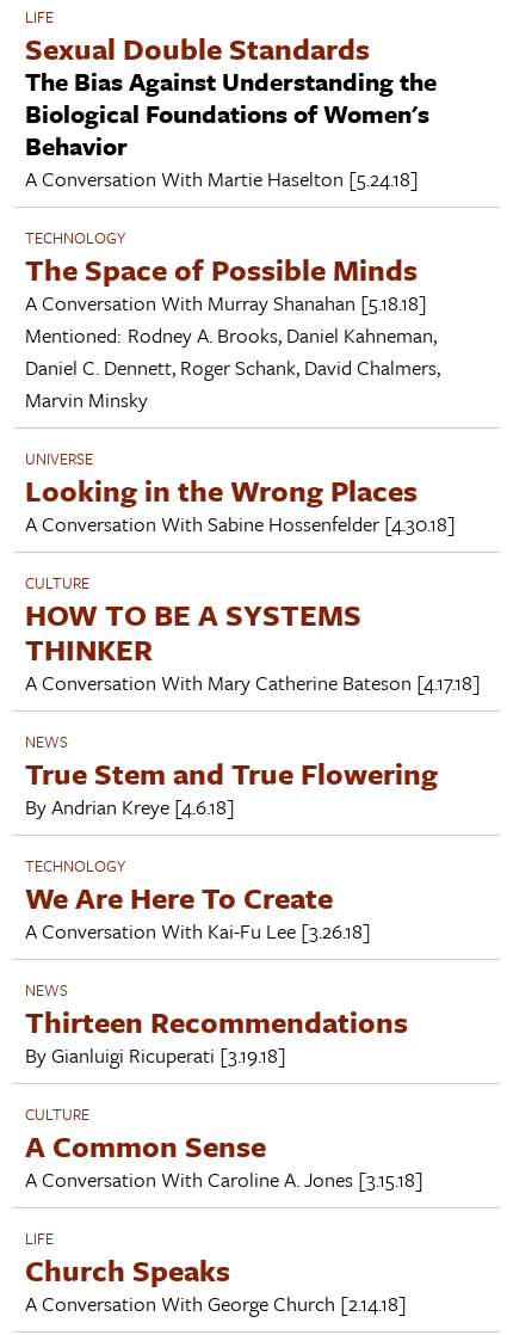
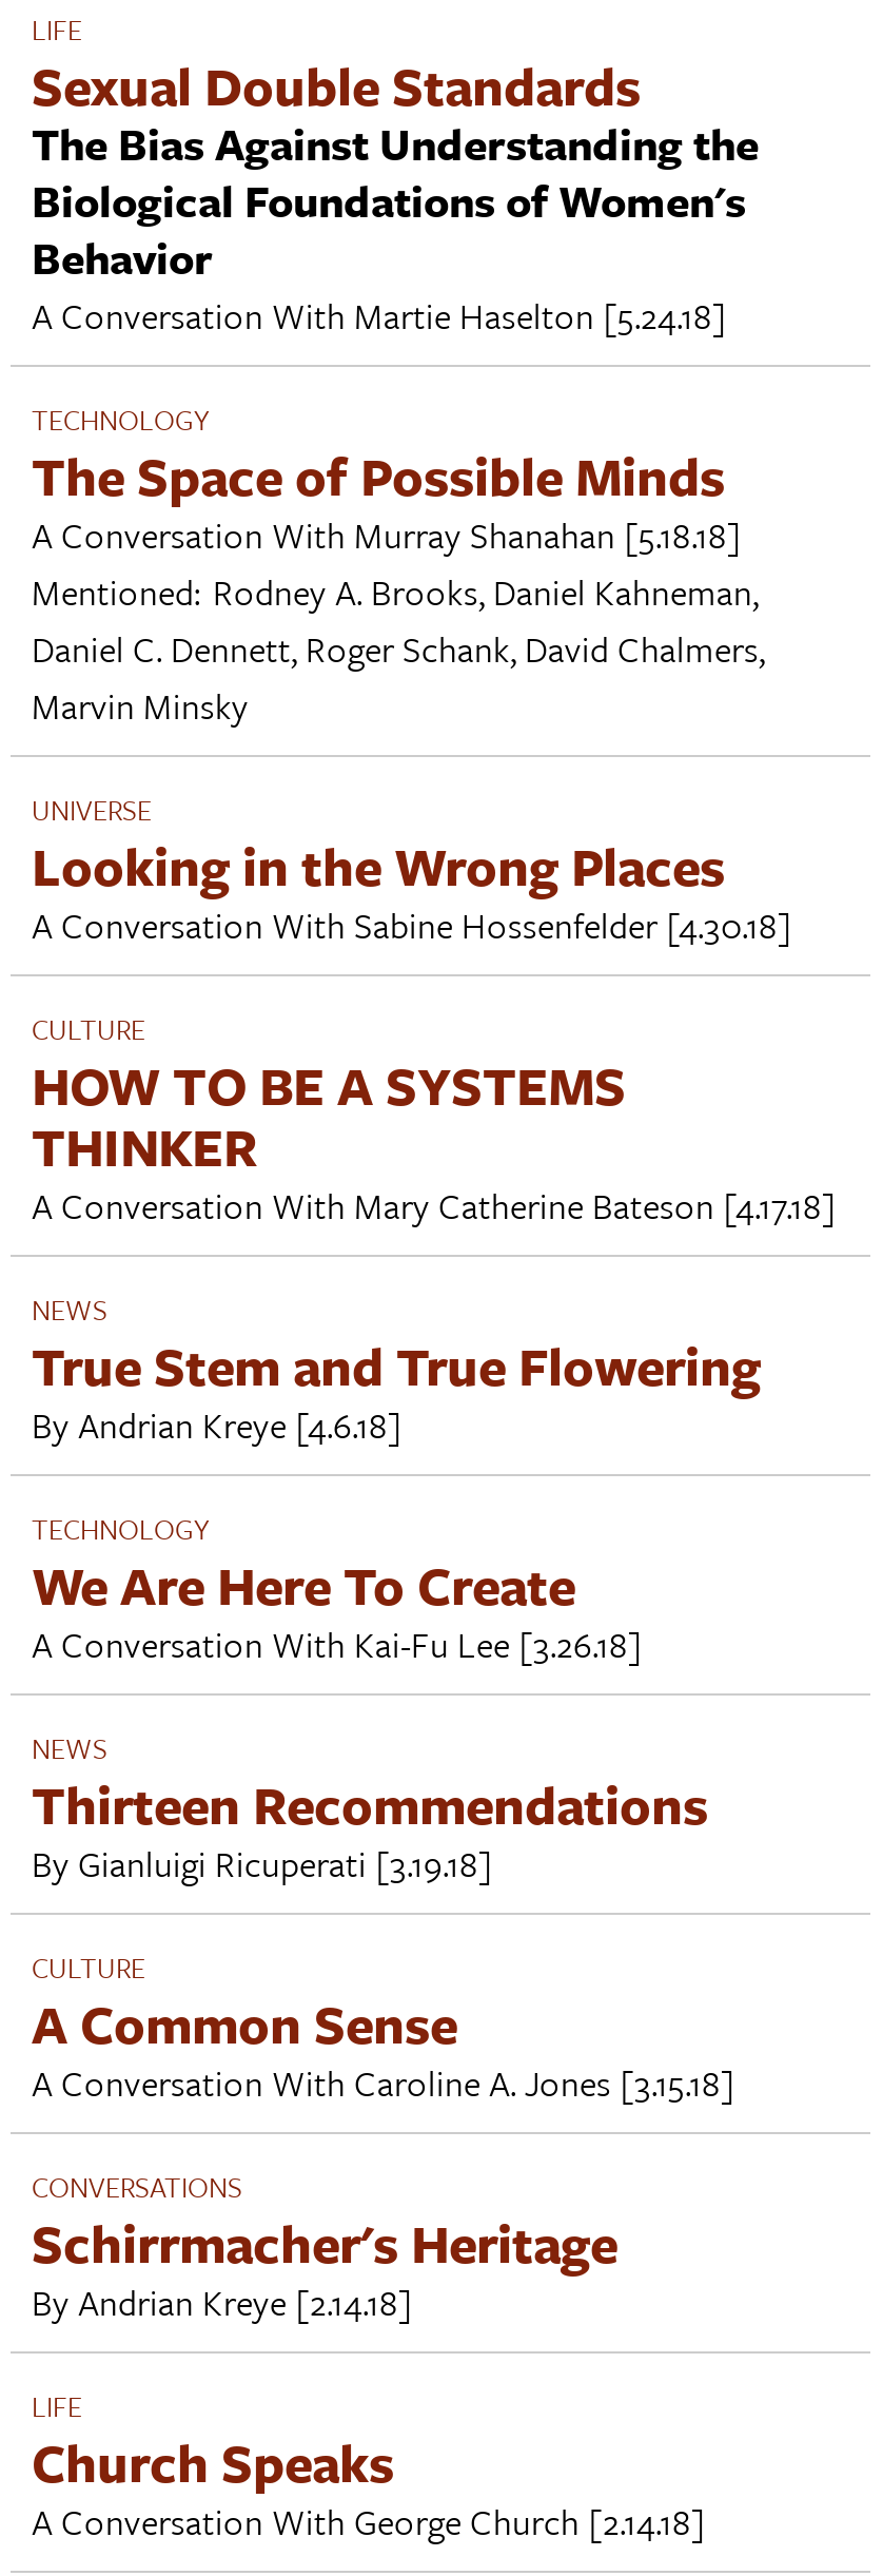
none -> [32,2165,617,2328] CONVERSATIONS | Schirrmacher's Heritage | By Andrian Kreye [2.14.18]

